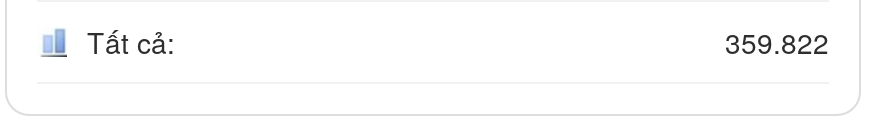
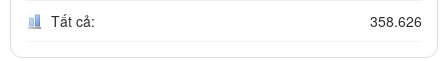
[725,22,829,62] 359.822 -> [370,11,422,31] 358.626

